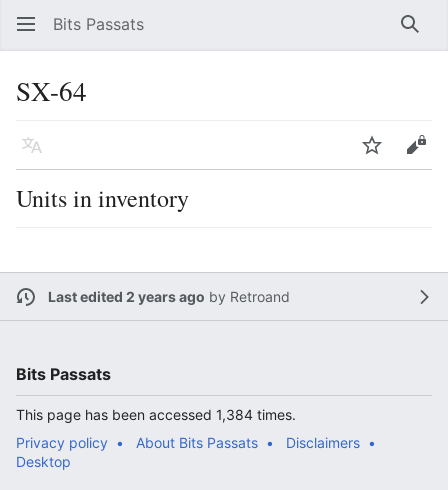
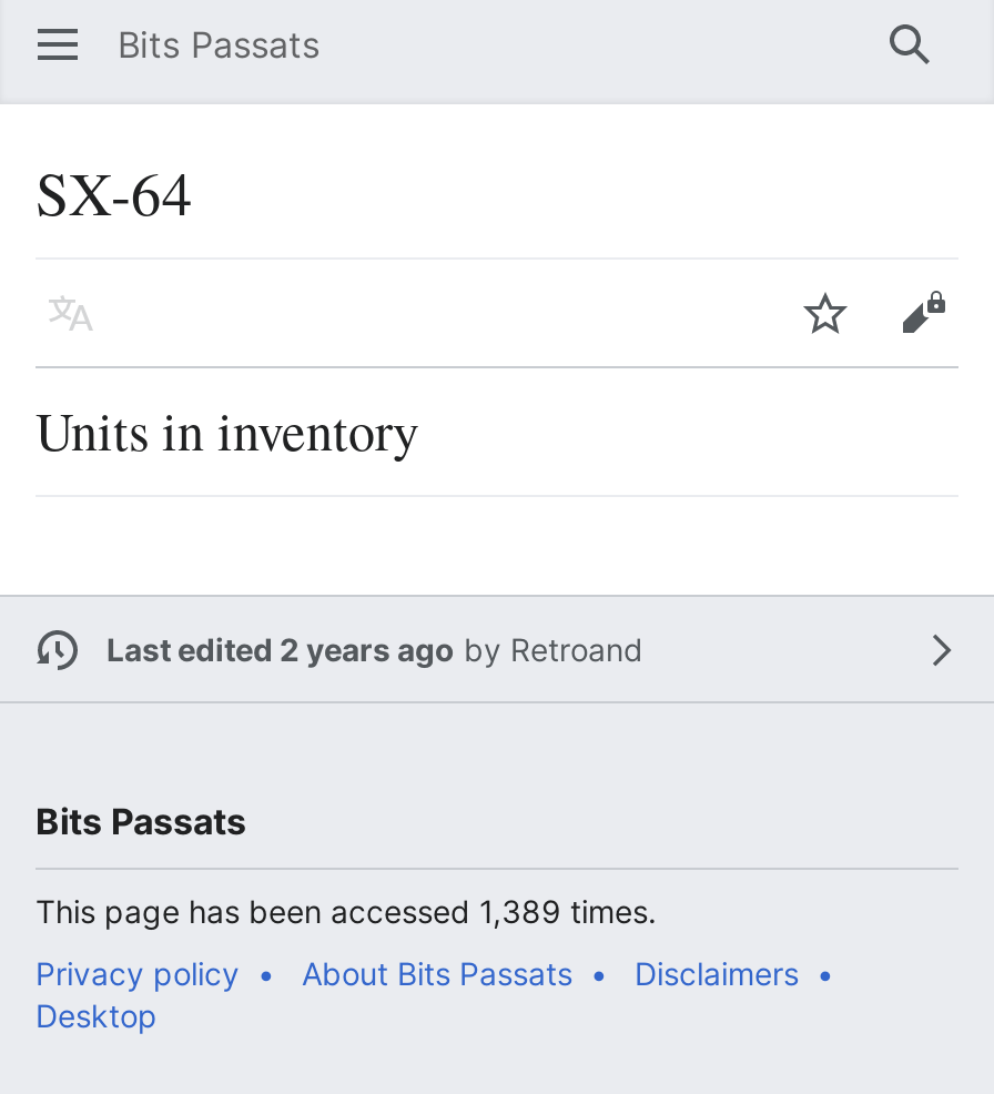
[16,406,296,423] This page has been accessed 1,384 times. -> [35,892,657,930] This page has been accessed 1,389 times.

